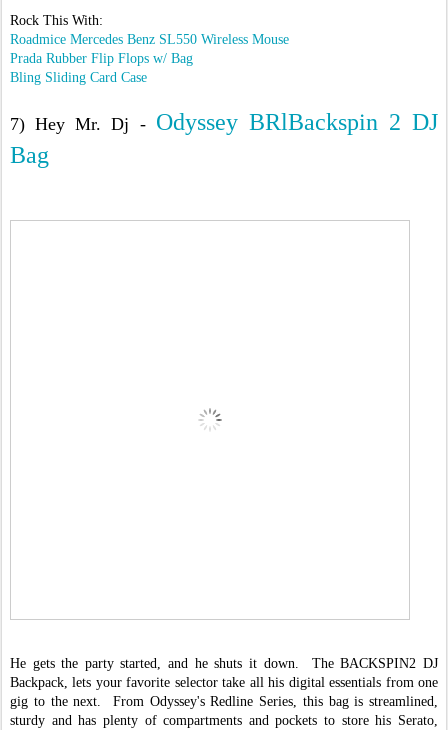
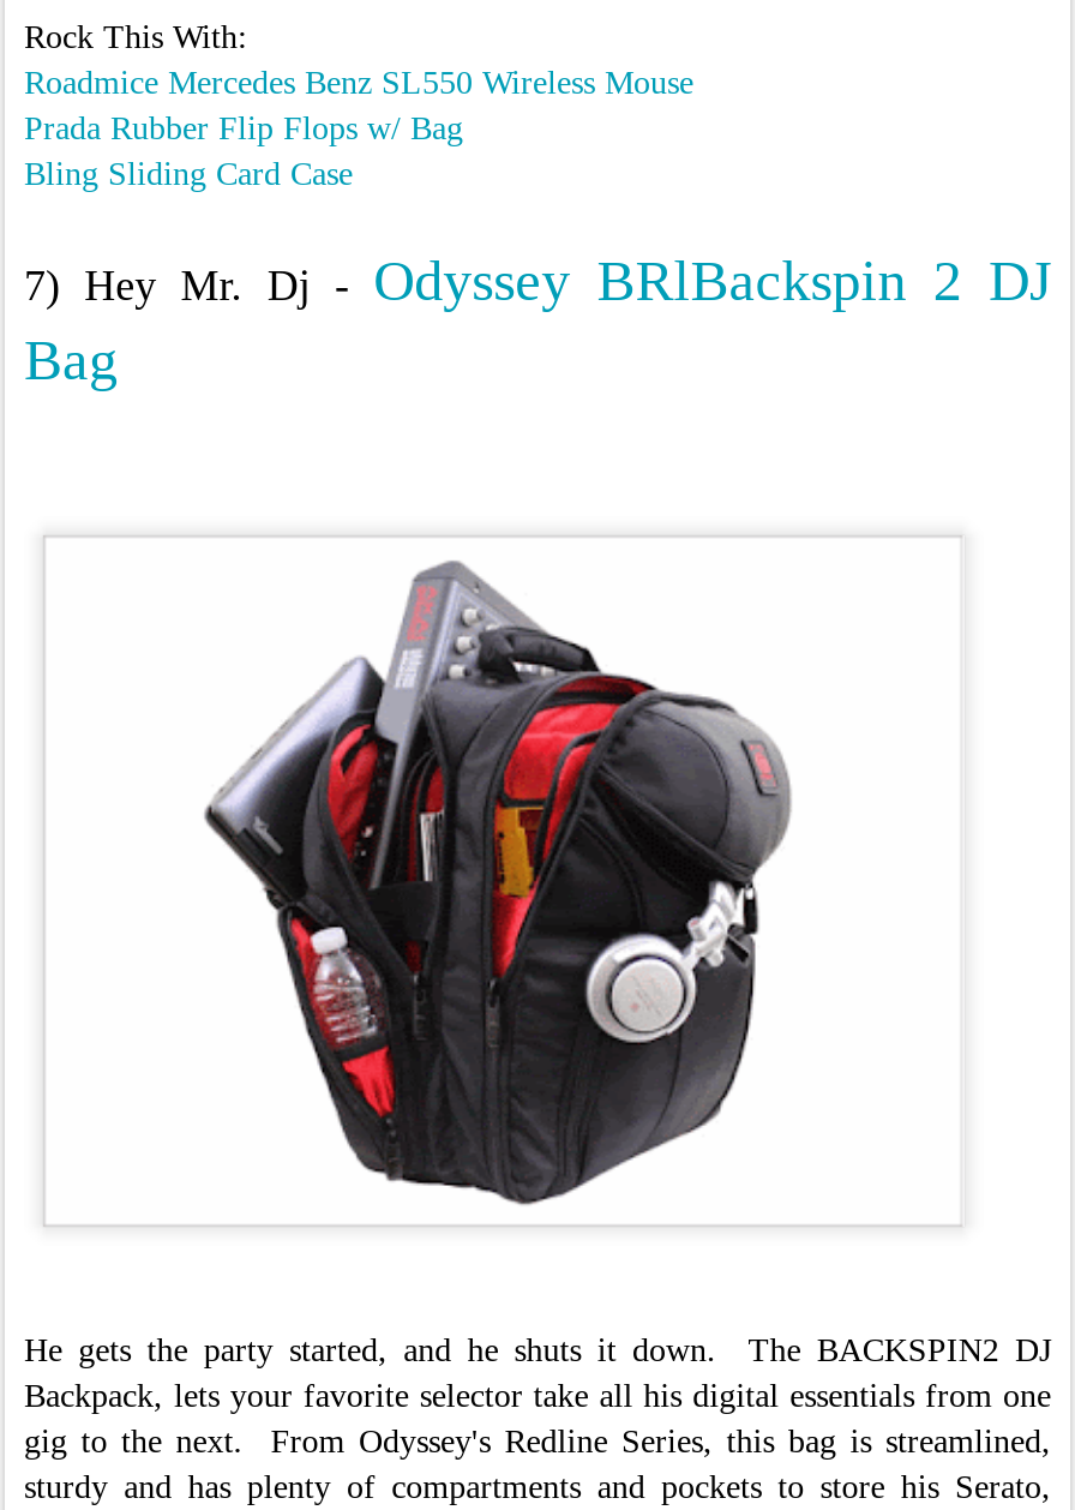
none -> [202,559,792,1208] [image]

